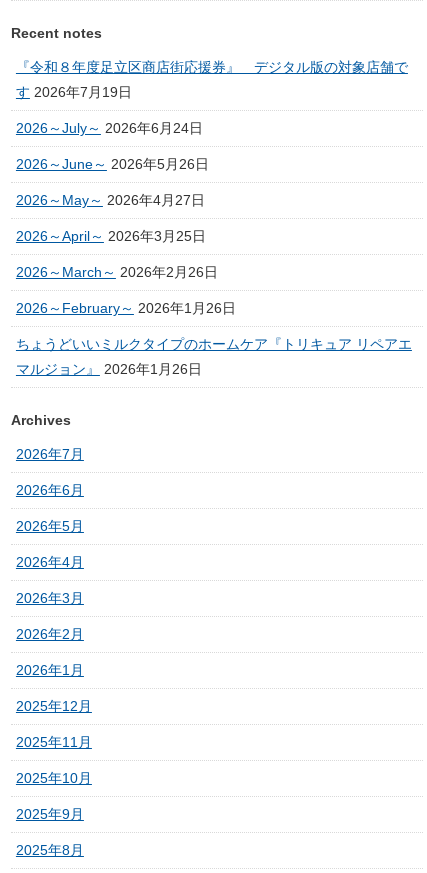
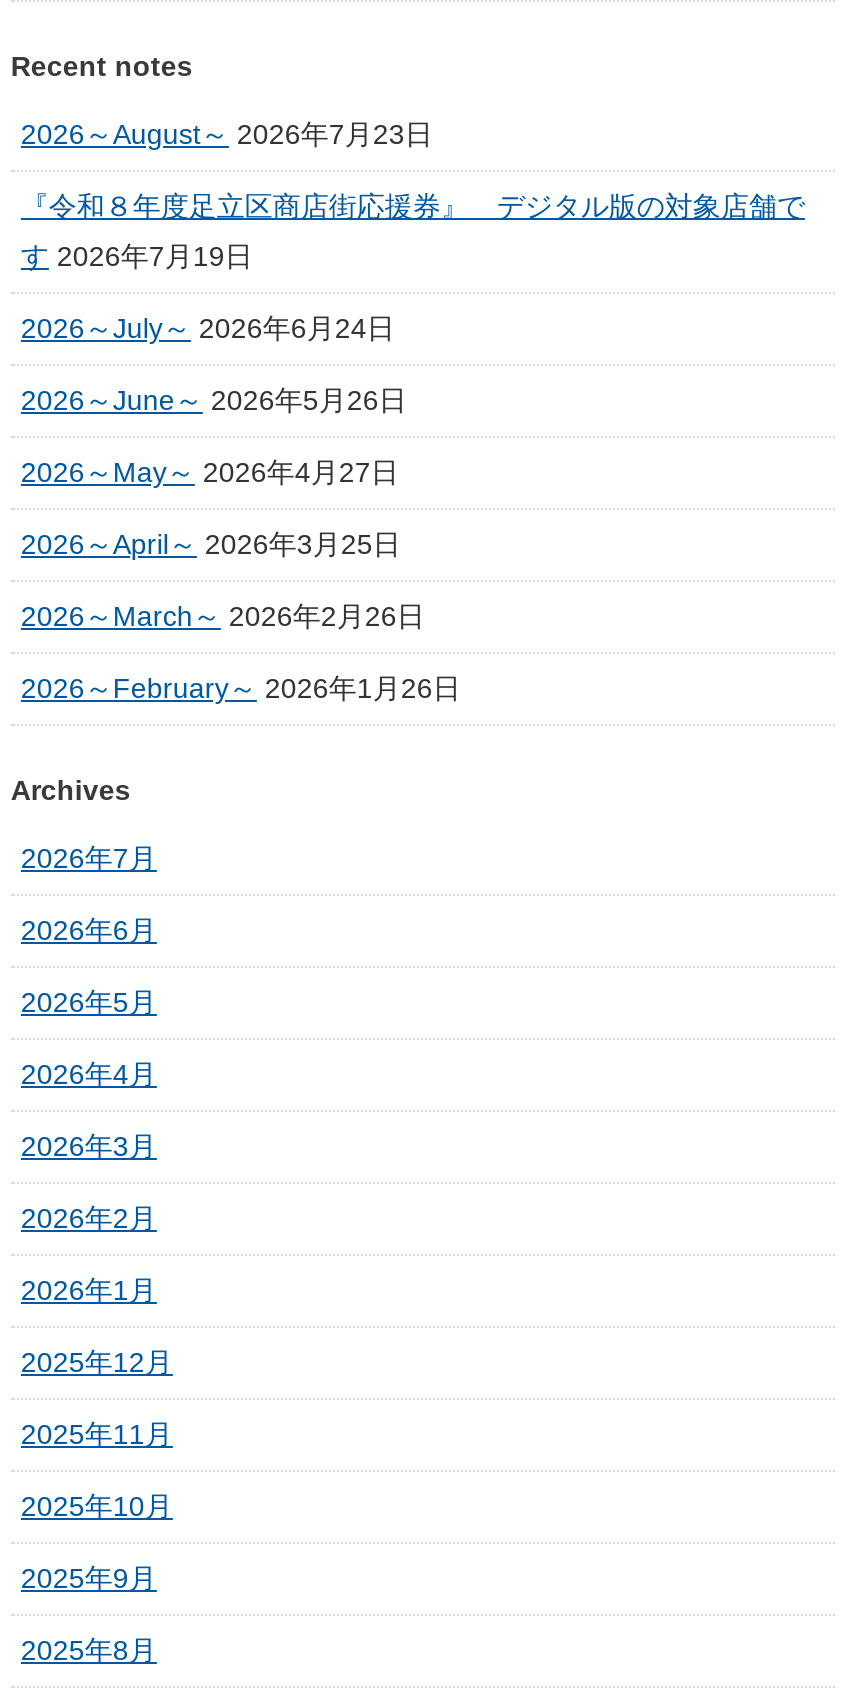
none -> [21,118,433,150] 2026～August～ 2026年7月23日
moved [16,59,408,316] -> [21,190,805,704]: 『令和８年度足立区商店街応援券』 デジタル版の対象店舗で | す 2026年7月19日 | 2026～July～ 2026年6月24日 | 2026～June～ 2026年5月26日 | 2026～May～ 2026年4月27日 | 2026～April～ 2026年3月25日 | 2026～March～ 2026年2月26日 | 2026～February～ 2026年1月26日
[16,336,412,377] ちょうどいいミルクタイプのホームケア『トリキュア リペアエ | マルジョン』 2026年1月26日 -> none

